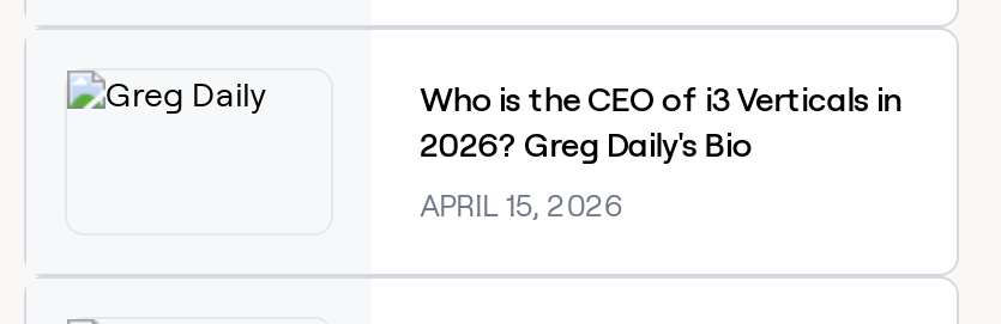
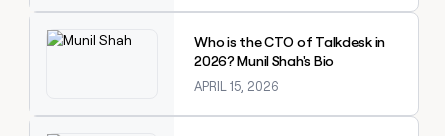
[420,79,901,163] Who is the CEO of i3 Verticals in | 2026? Greg Daily's Bio -> [194,33,385,68] Who is the CTO of Talkdesk in | 2026? Munil Shah's Bio

